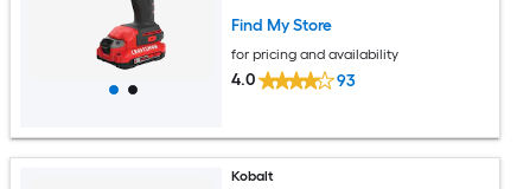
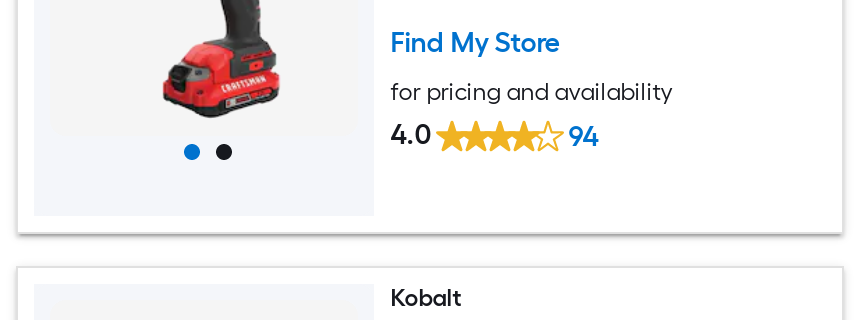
[337,71,356,91] 93 -> [568,121,598,155] 94

